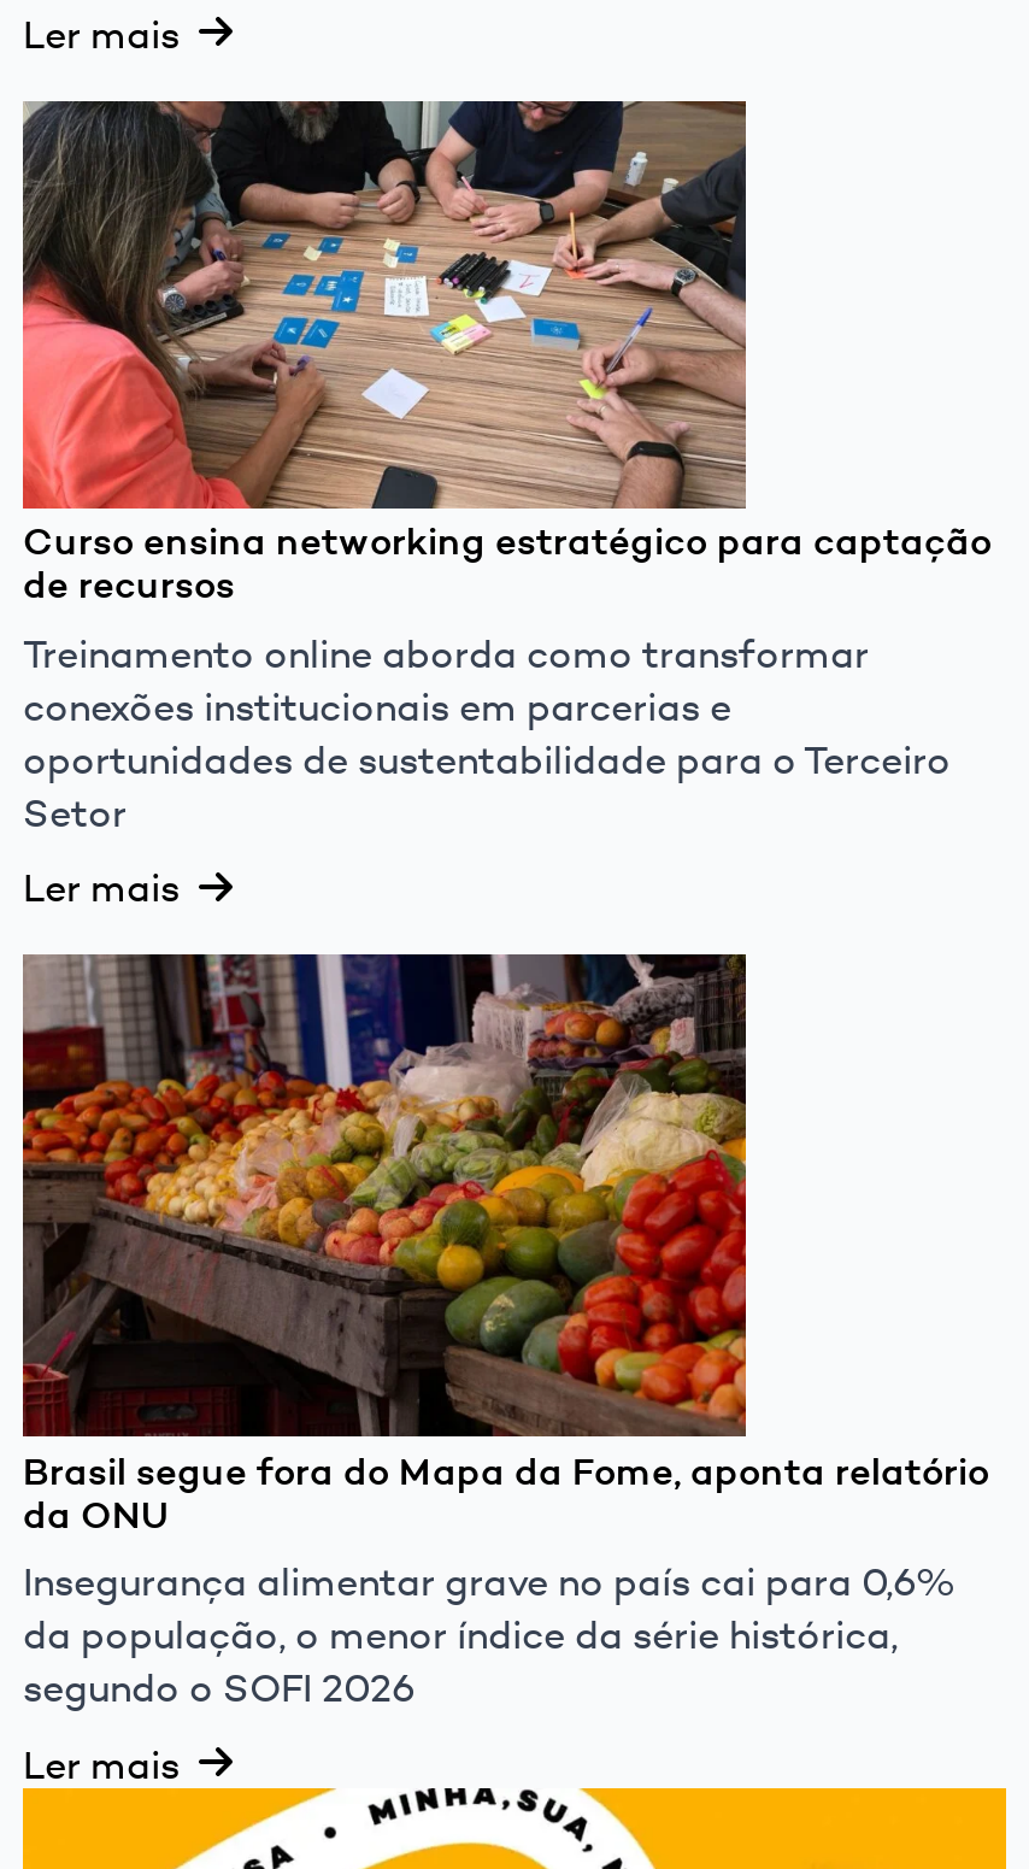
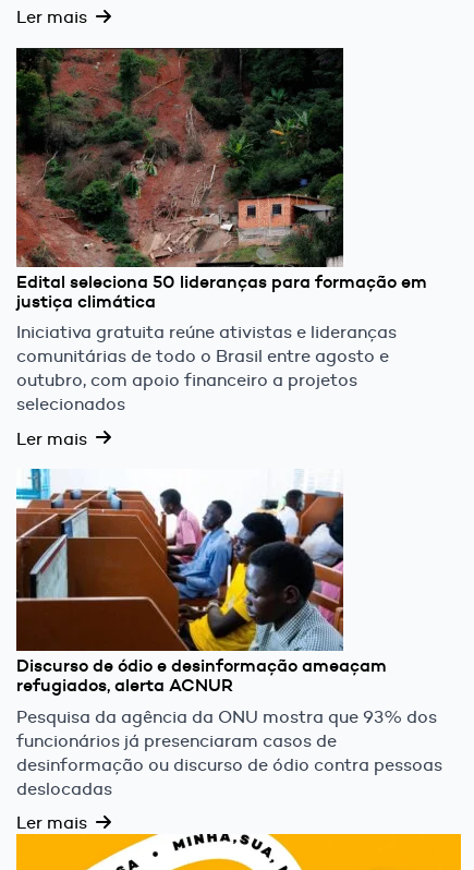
[20,100,992,608] [image] | Curso ensina networking estratégico para captação | de recursos -> [15,47,427,312] [image] | Edital seleciona 50 lideranças para formação em | justiça climática
[23,630,951,835] Treinamento online aborda como transformar | conexões institucionais em parcerias e | oportunidades de sustentabilidade para o Terceiro | Setor -> [16,322,397,415] Iniciativa gratuita reúne ativistas e lideranças | comunitárias de todo o Brasil entre agosto e | outubro, com apoio financeiro a projetos | selecionados
[20,951,989,1536] [image] | Brasil segue fora do Mapa da Fome, aponta relatório | da ONU -> [15,468,387,696] [image] | Discurso de ódio e desinformação ameaçam | refugiados, alerta ACNUR
[23,1559,955,1711] Insegurança alimentar grave no país cai para 0,6% | da população, o menor índice da série histórica, | segundo o SOFI 2026 -> [16,706,442,799] Pesquisa da agência da ONU mostra que 93% dos | funcionários já presenciaram casos de | desinformação ou discurso de ódio contra pessoas | deslocadas

